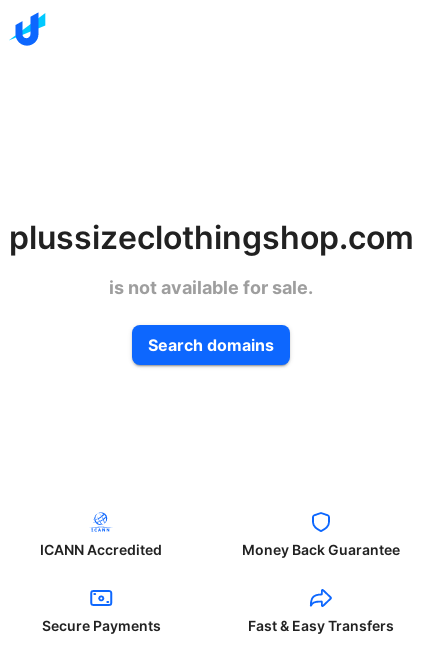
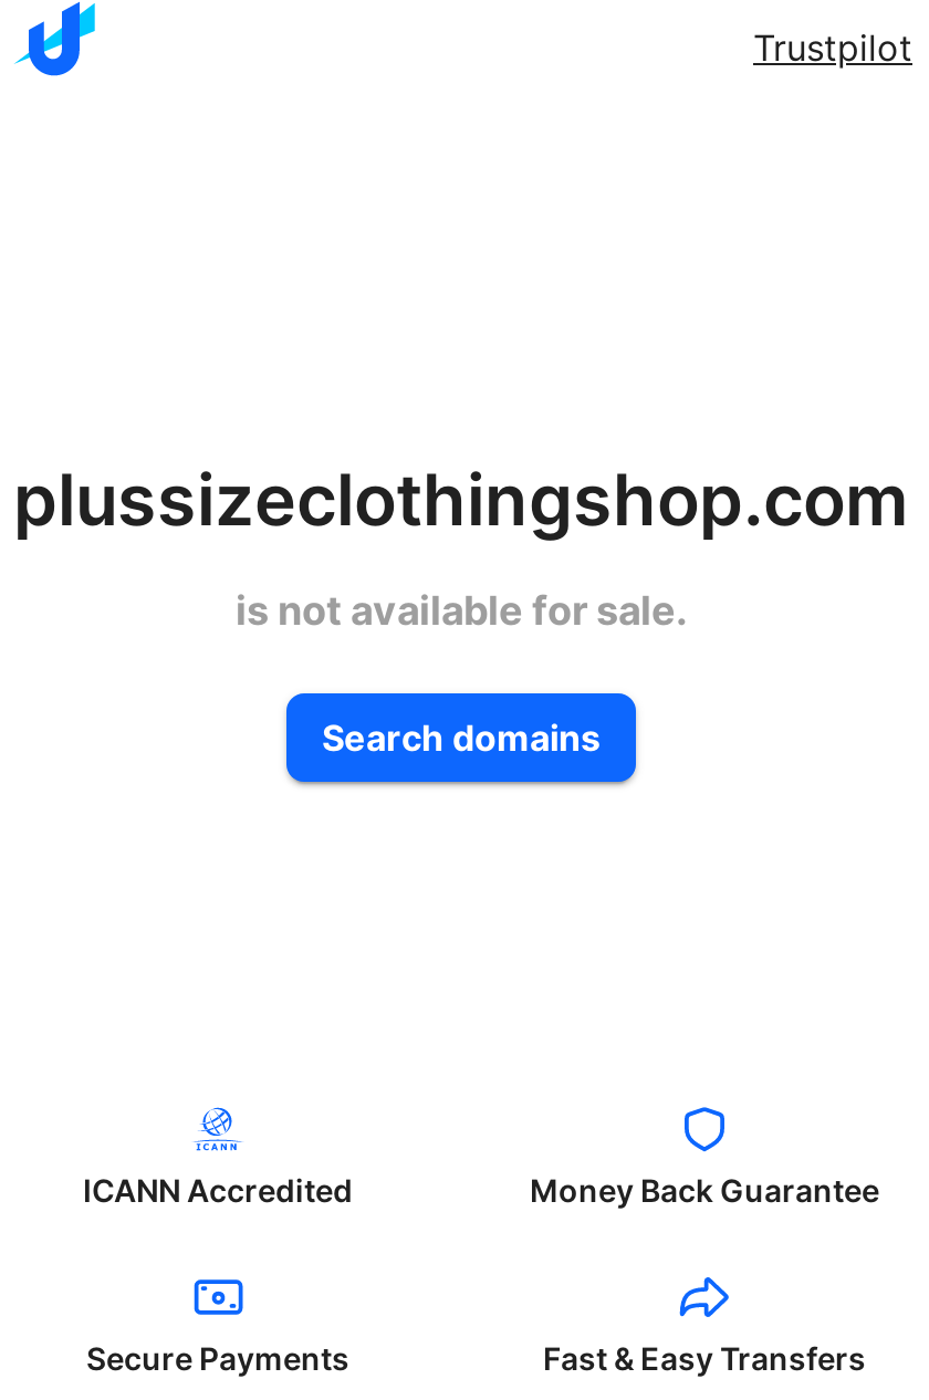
none -> [753,25,912,70] Trustpilot

